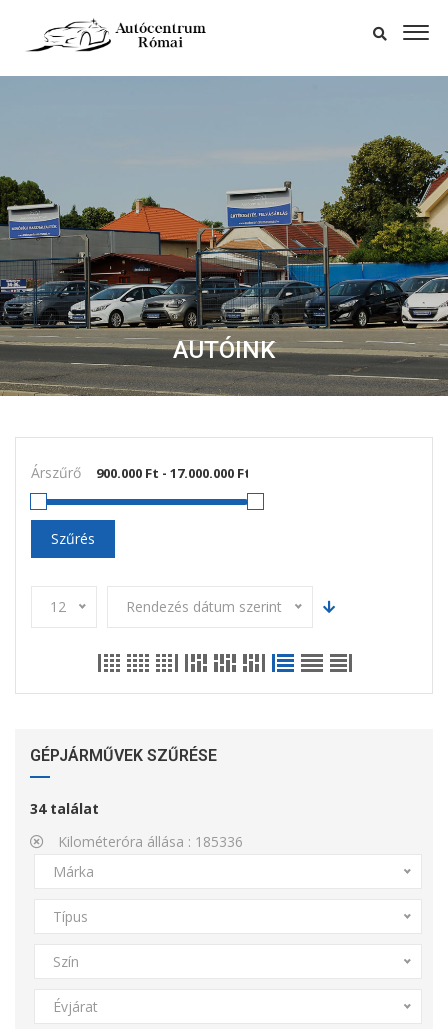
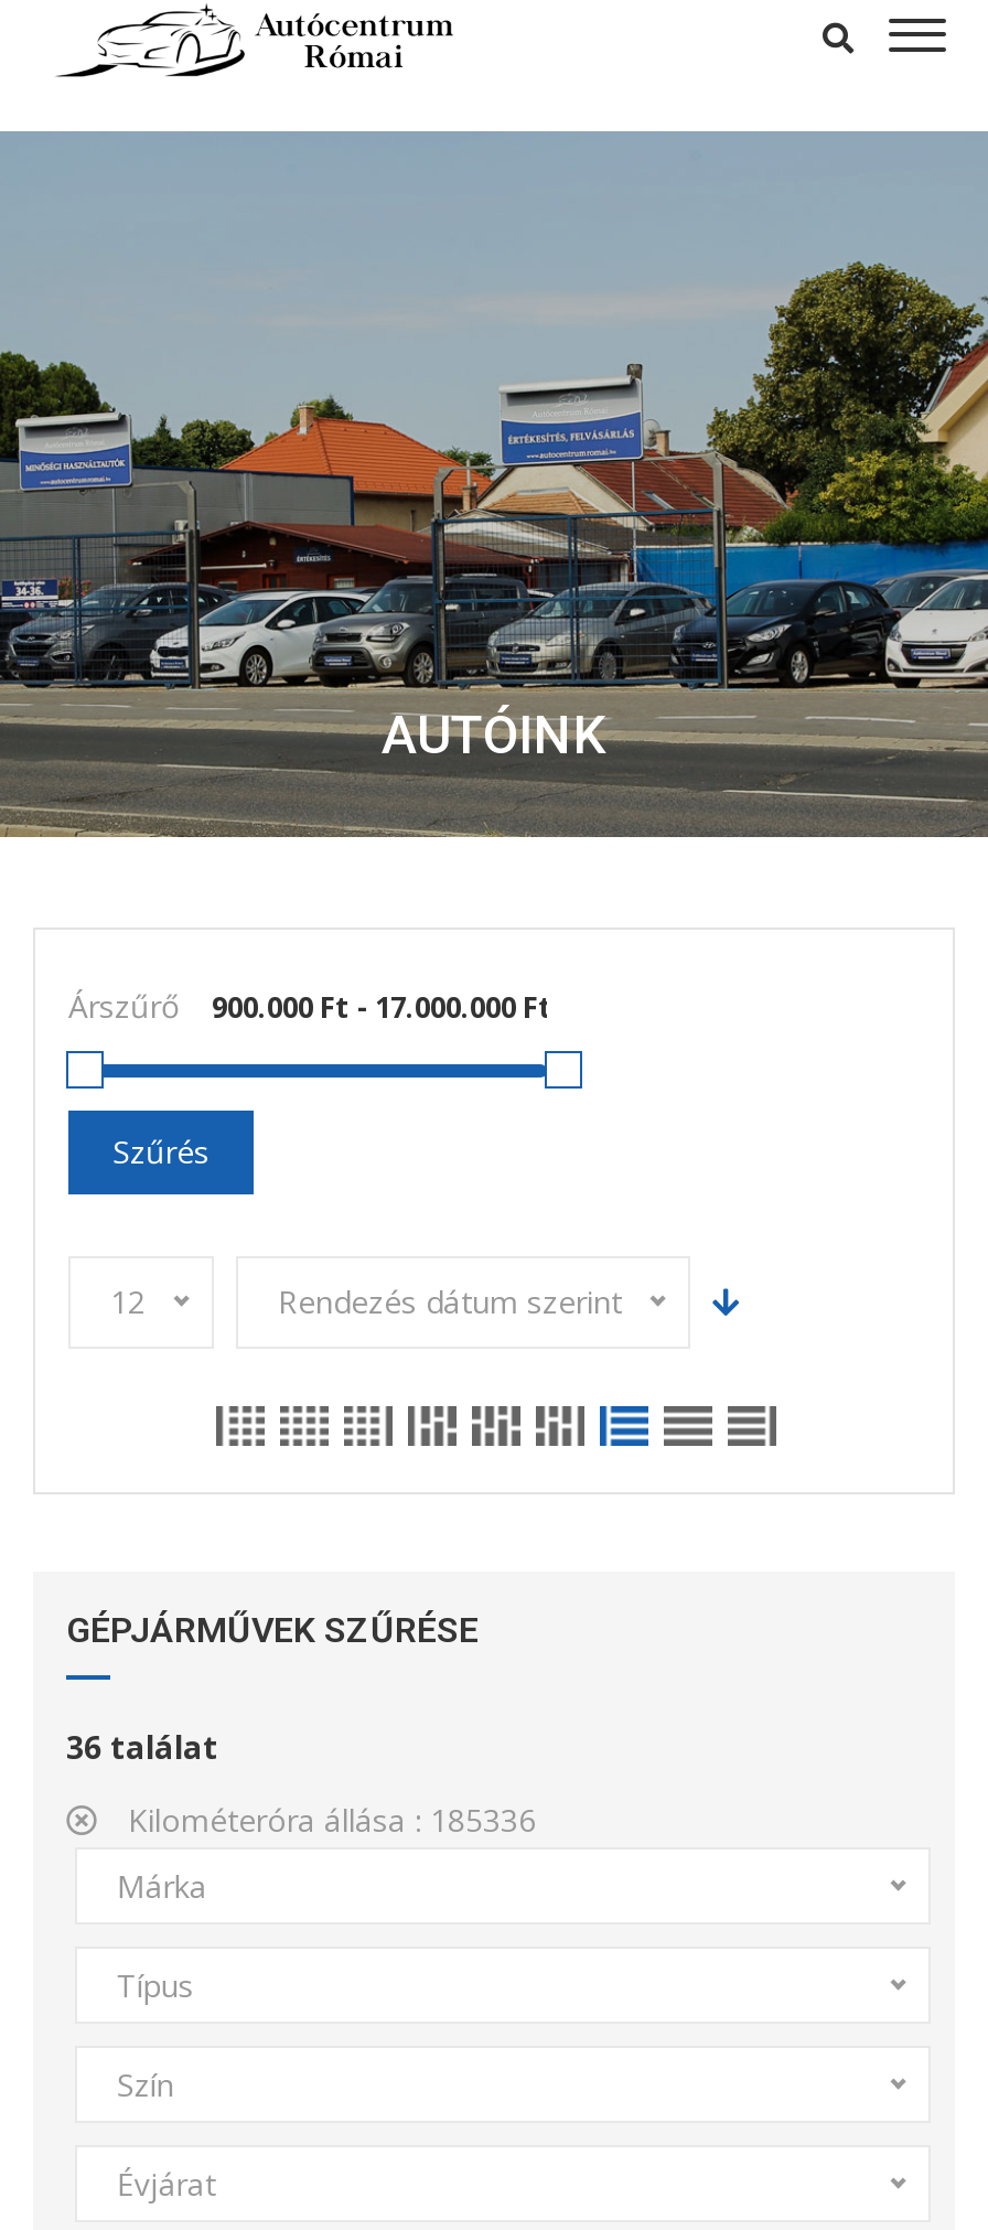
[30,799,99,818] 34 találat -> [66,1726,218,1768] 36 találat

